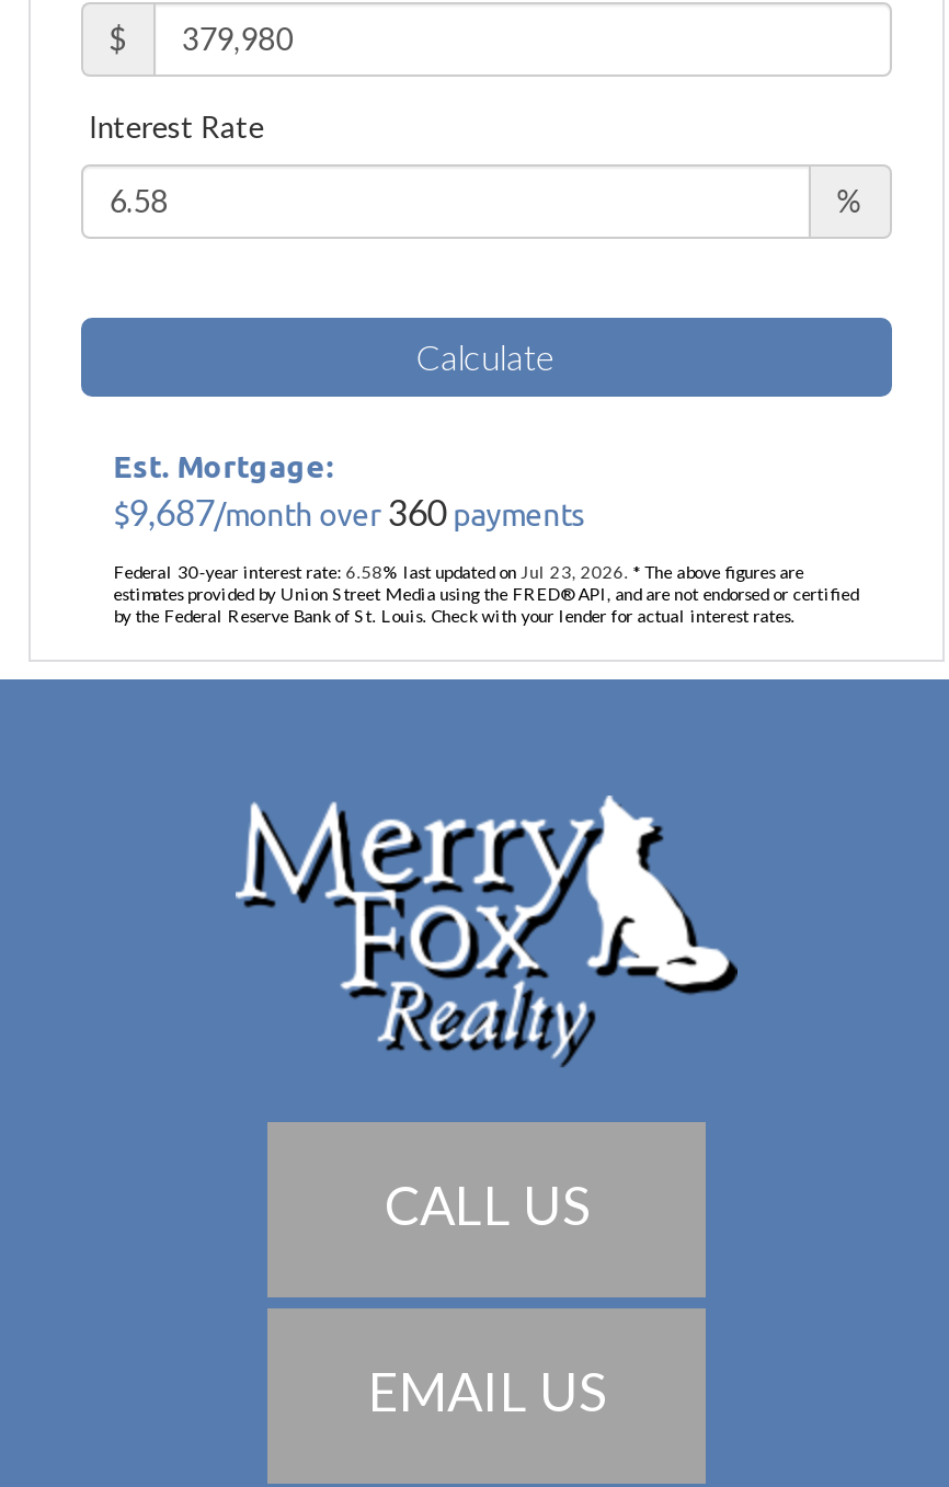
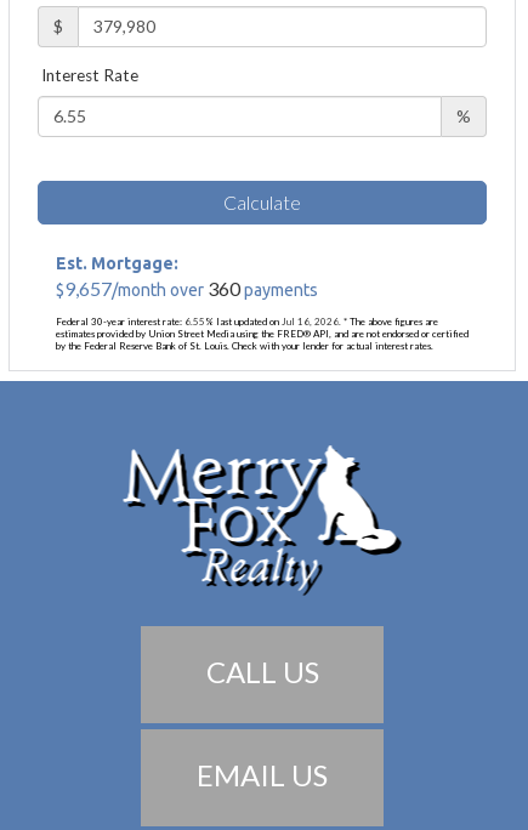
[113,492,587,533] $9,687/month over 360 payments -> [55,277,318,300] $9,657/month over 360 payments
[113,562,804,584] Federal 30-year interest rate: 6.58% last updated on Jul 23, 2026. * The above figures are -> [55,316,438,328] Federal 30-year interest rate: 6.55% last updated on Jul 16, 2026. * The above figures are

